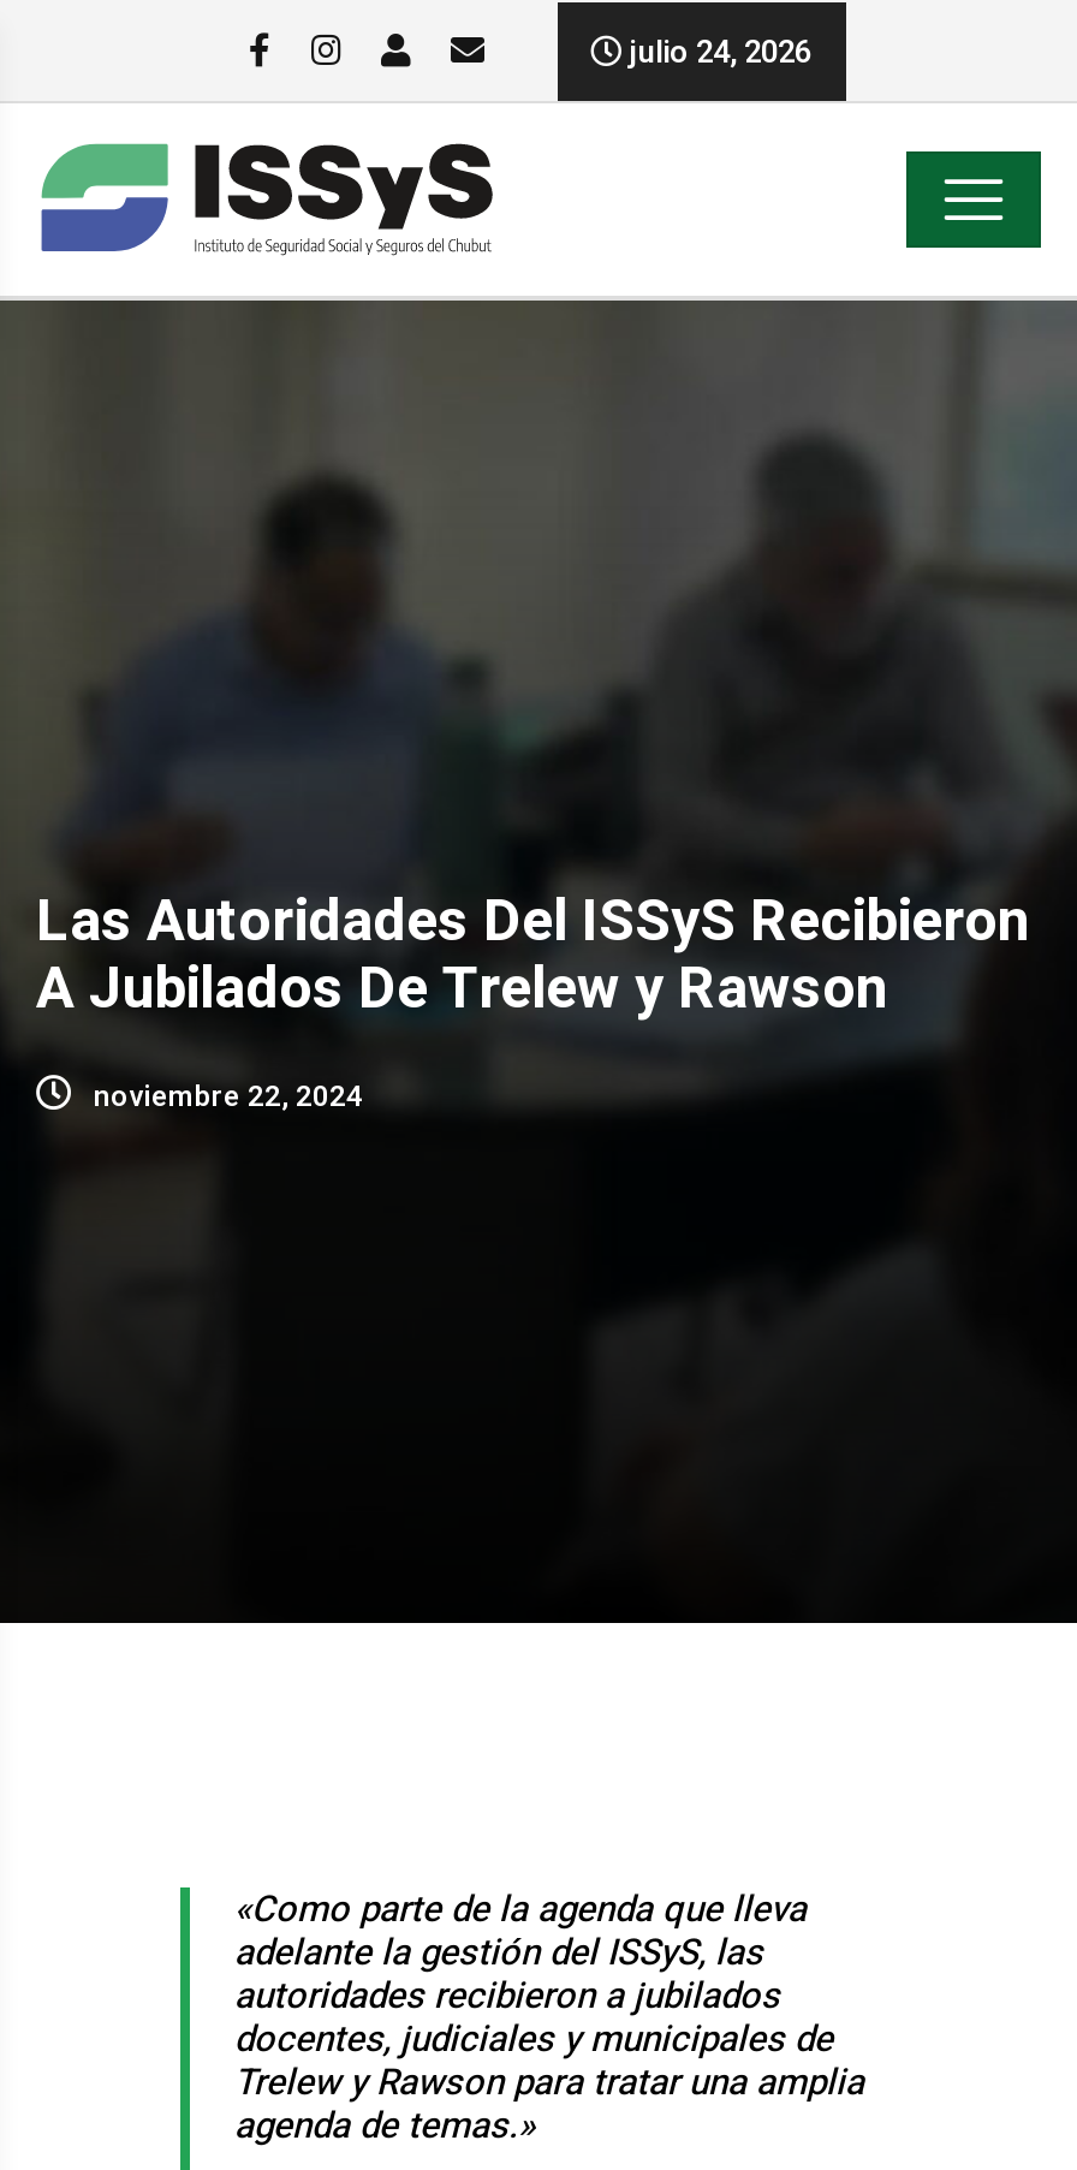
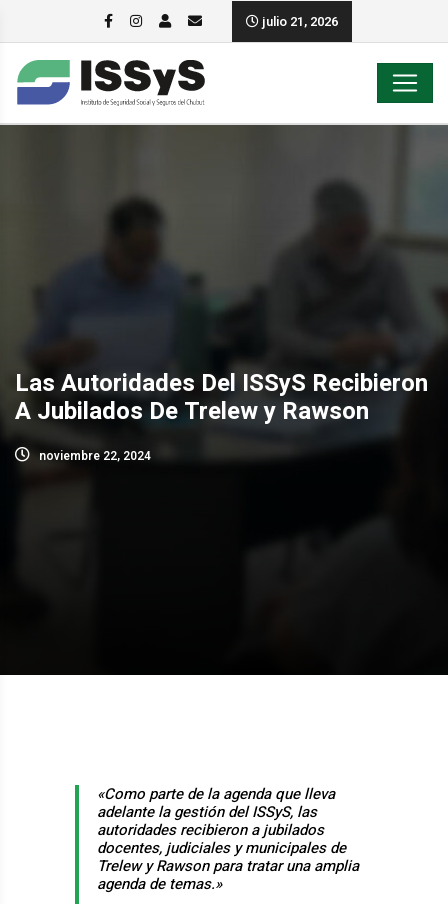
[621,29,811,75] julio 24, 2026 -> [258,12,337,31] julio 21, 2026

